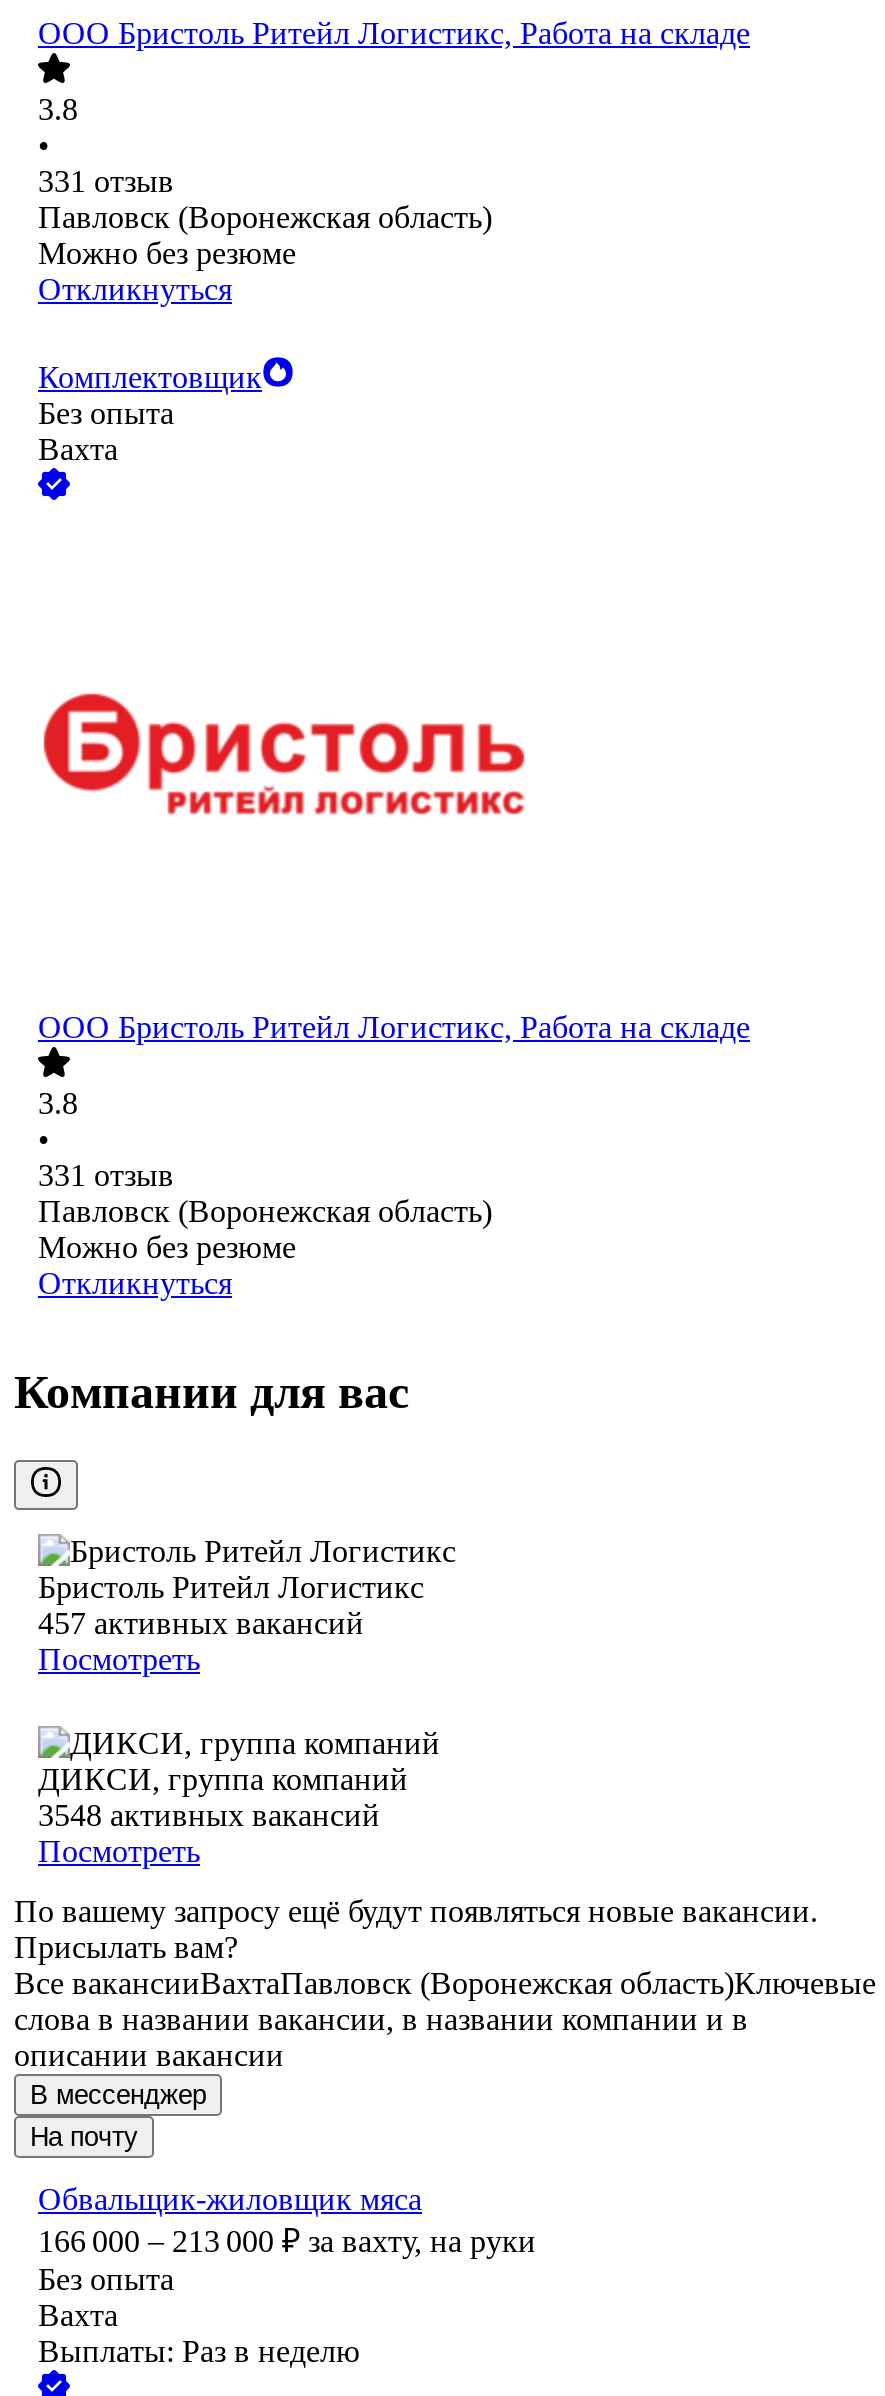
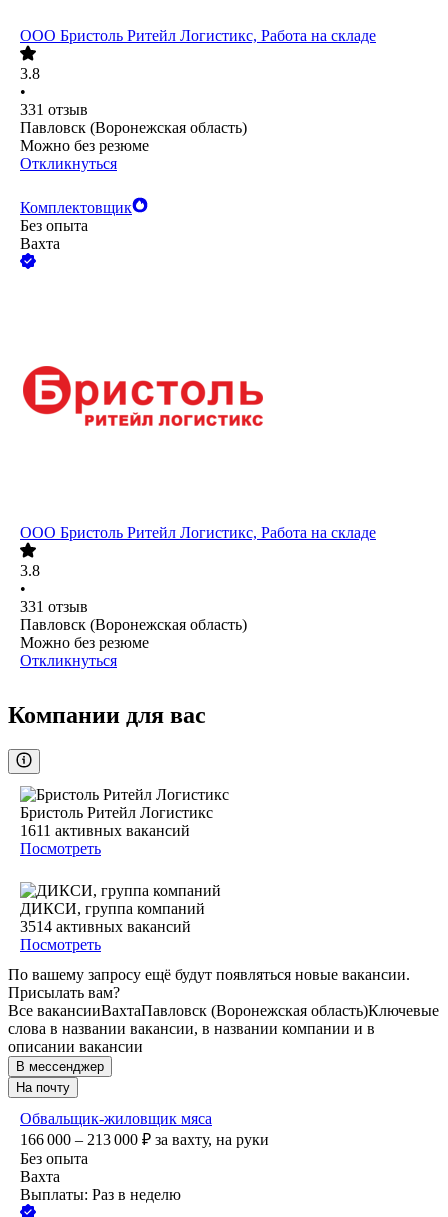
[38,1607,364,1641] 457 активных вакансий -> [20,822,190,839] 1611 активных вакансий
[38,1799,380,1833] 3548 активных вакансий -> [20,918,191,935] 3514 активных вакансий

